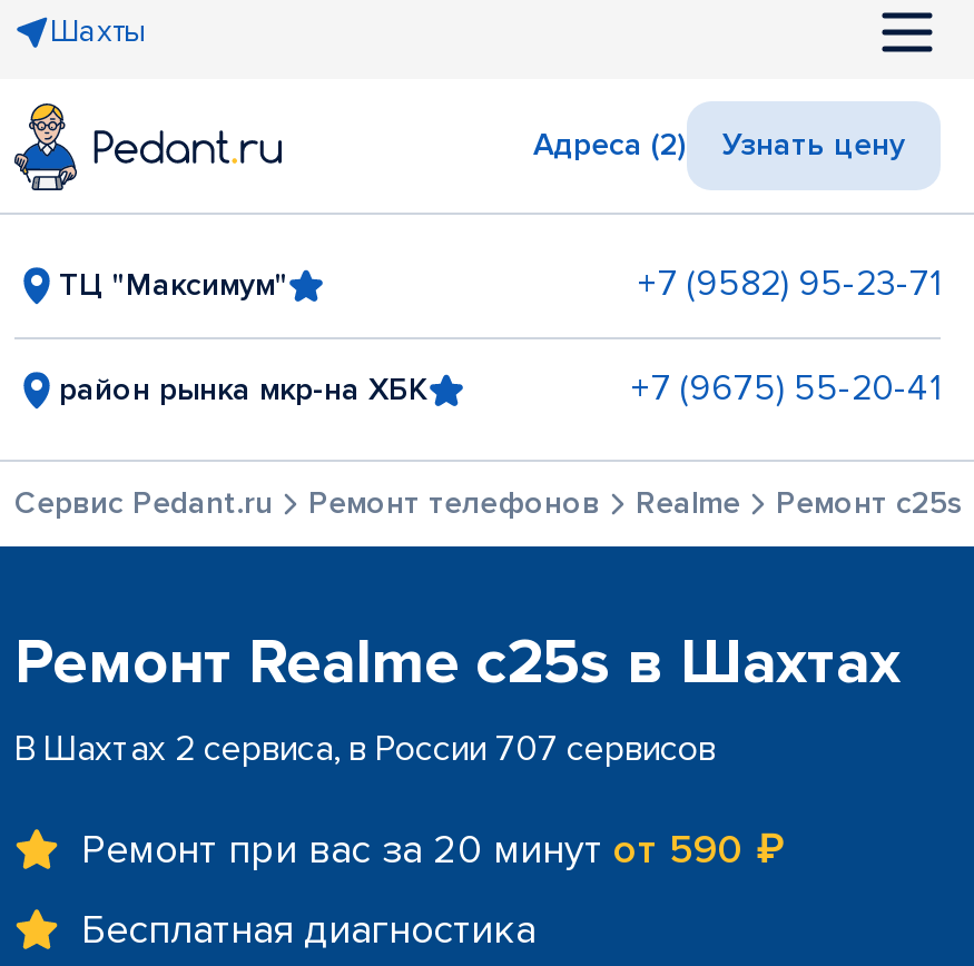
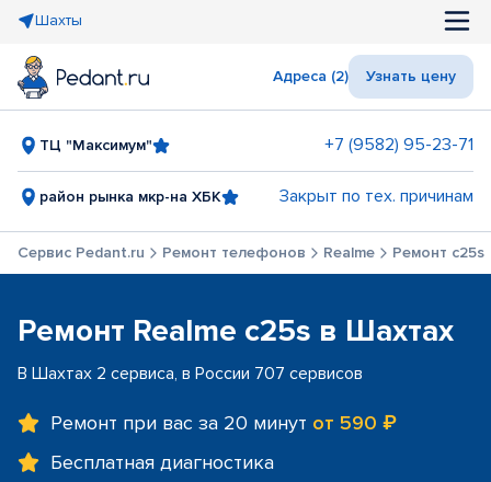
[631,366,941,411] +7 (9675) 55-20-41 -> [279,185,473,207] Закрыт по тех. причинам

